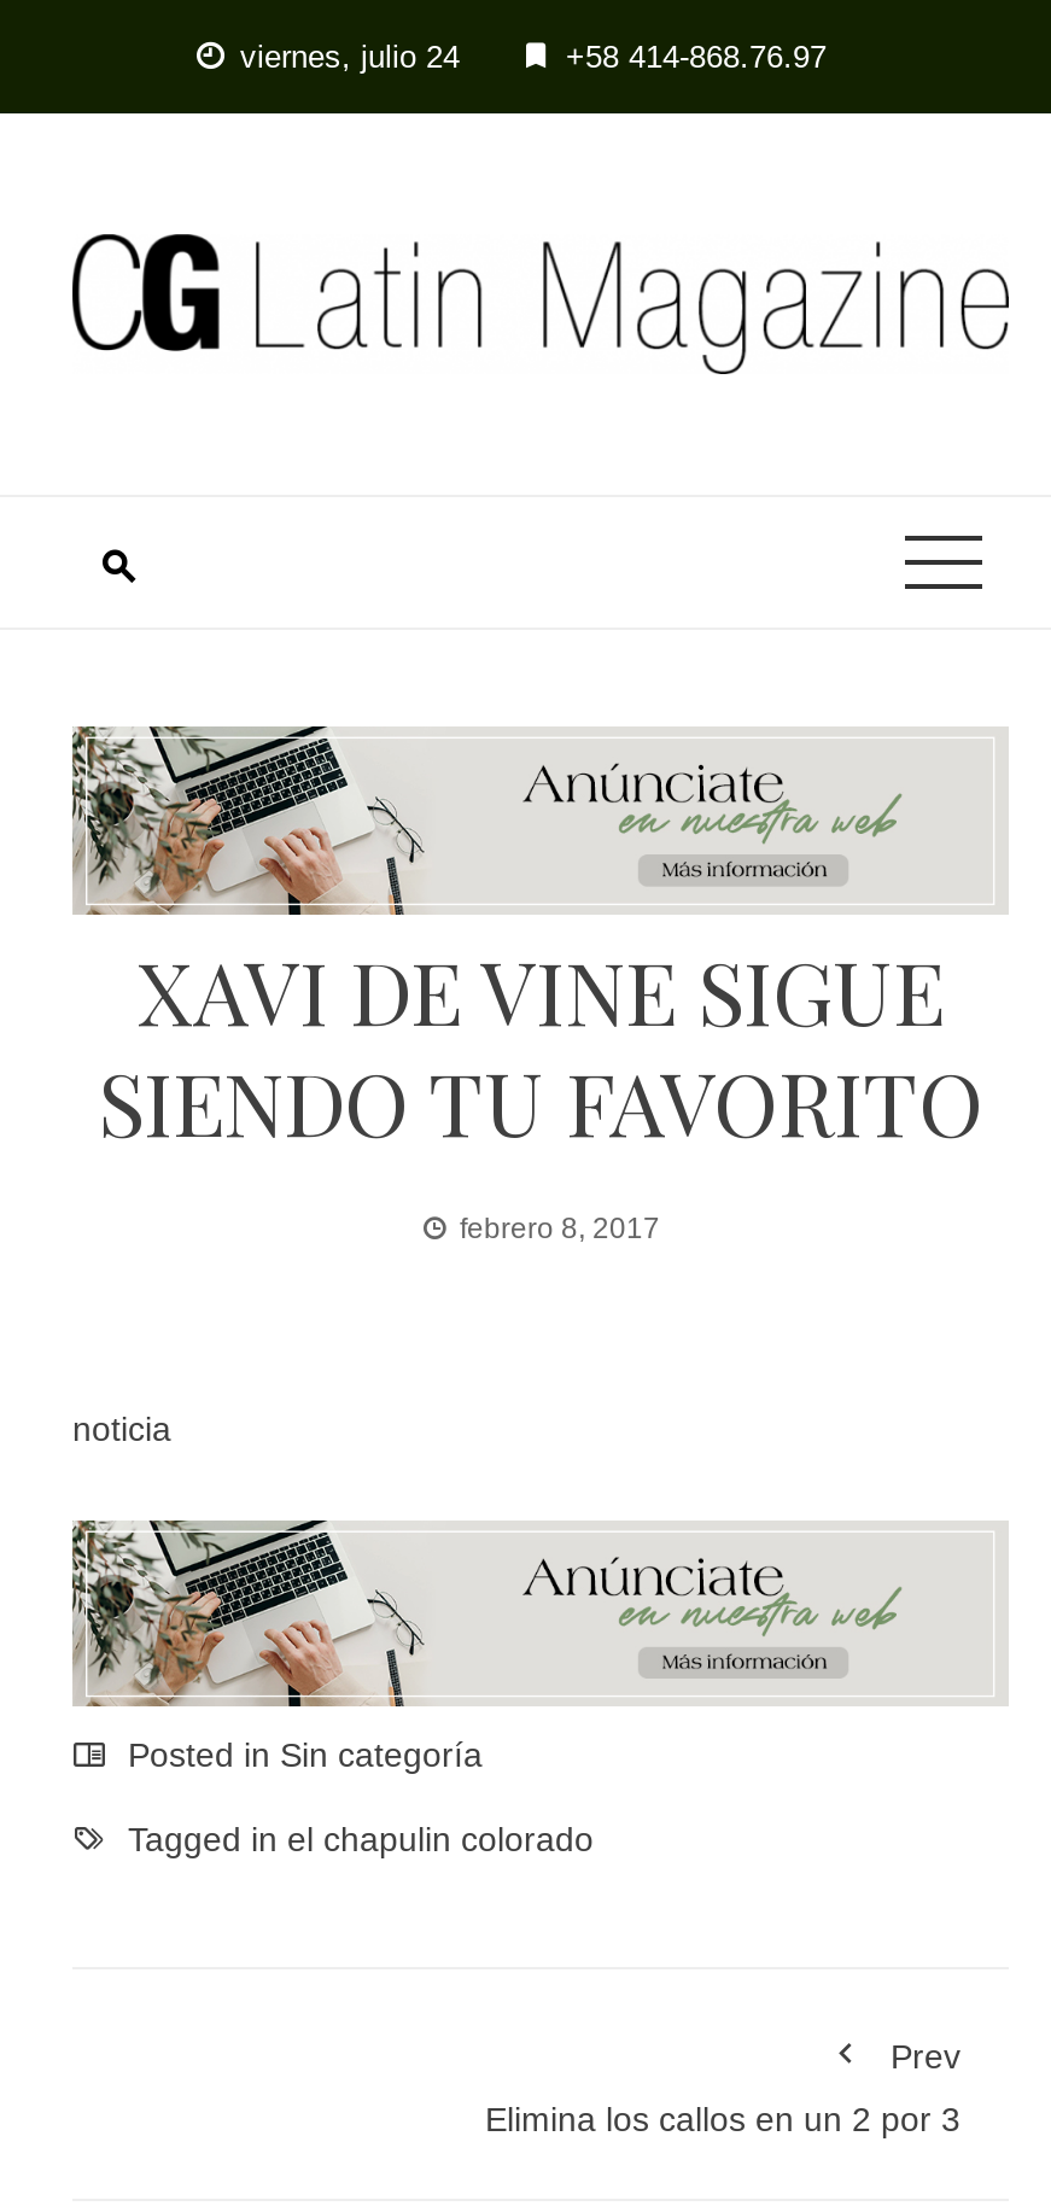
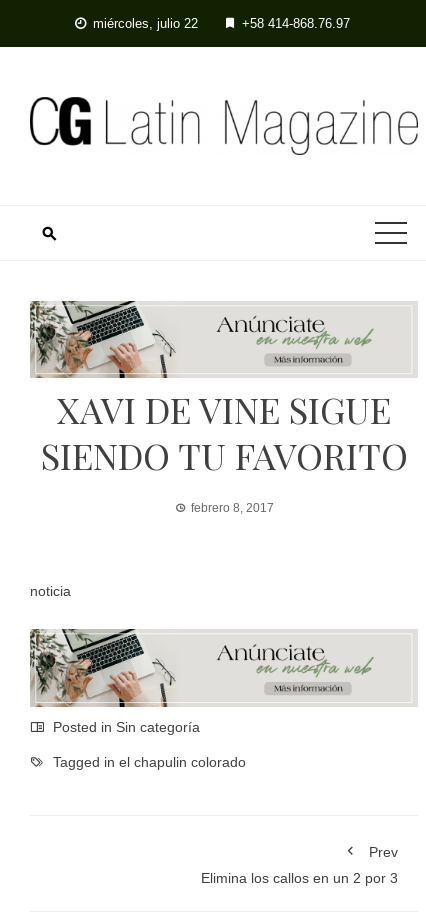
[240,39,460,75] viernes, julio 24 -> [92,16,197,31] miércoles, julio 22

